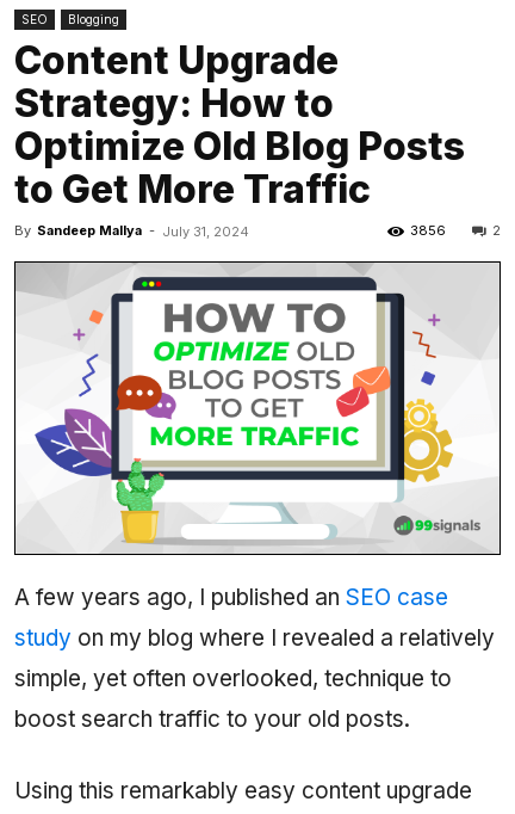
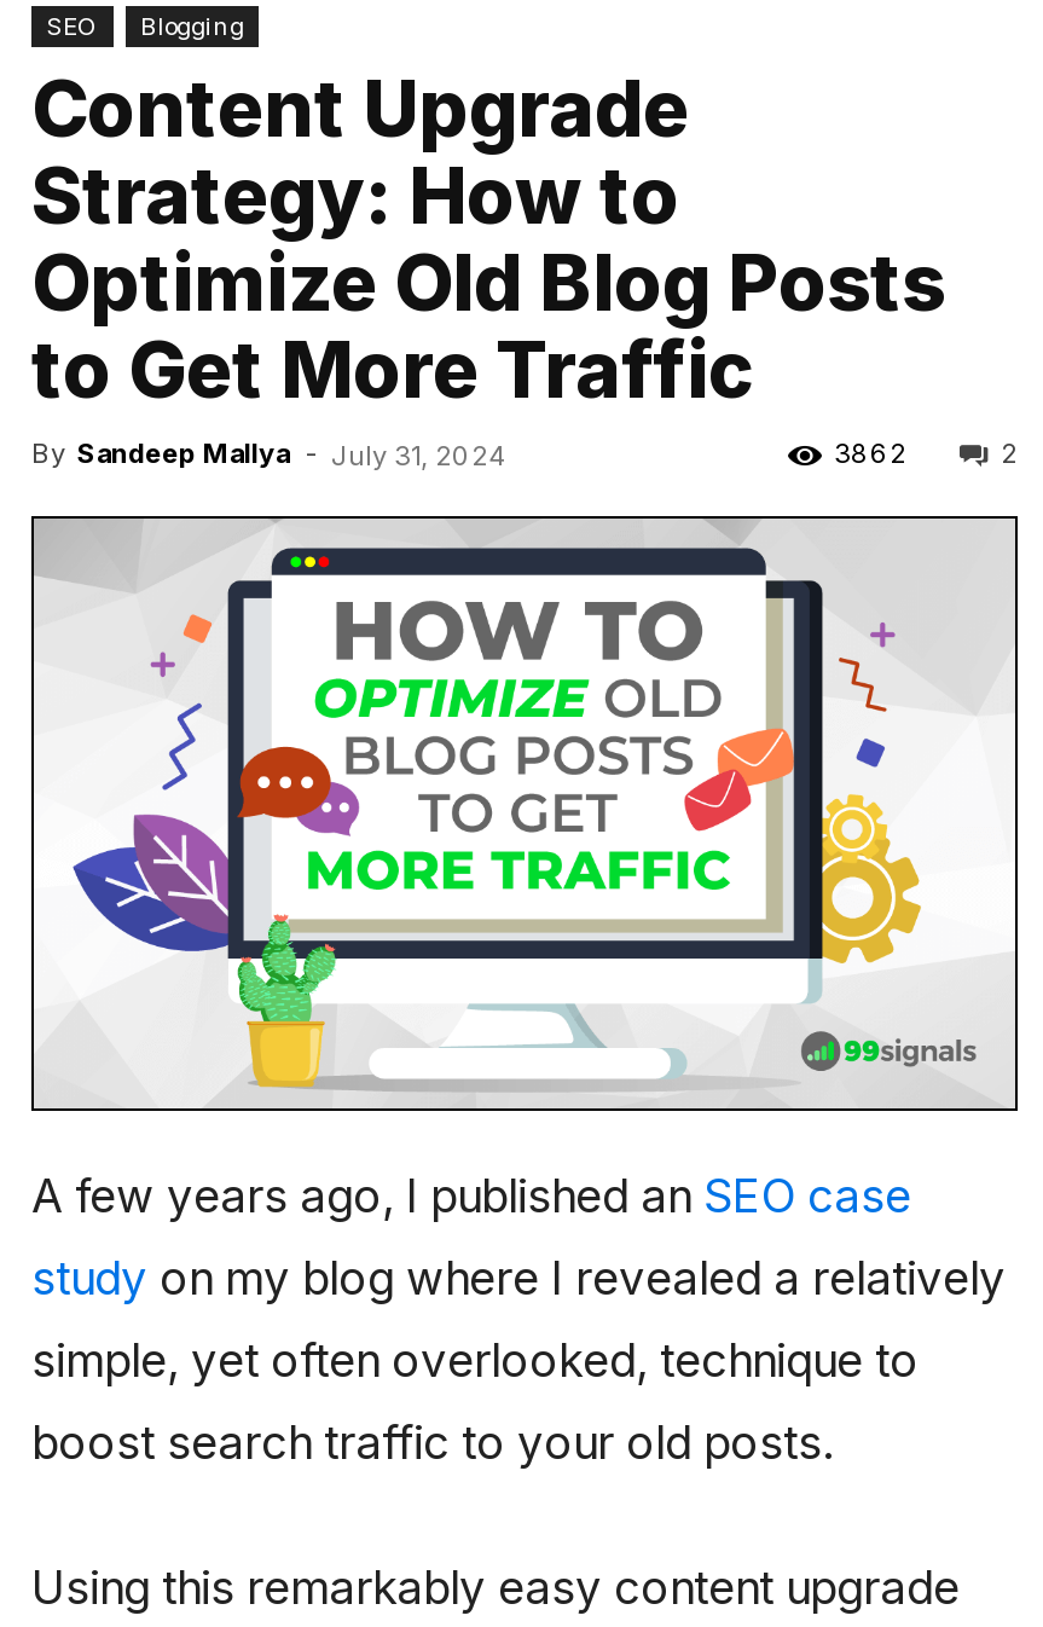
[410,222,446,239] 3856 -> [834,436,906,470] 3862

